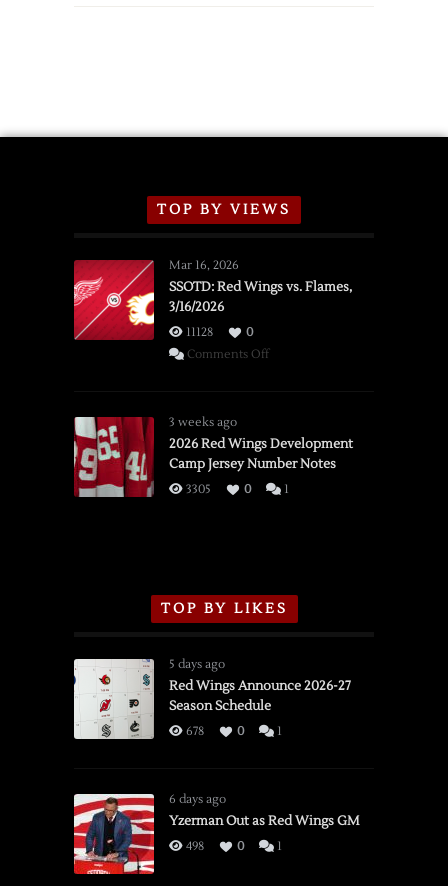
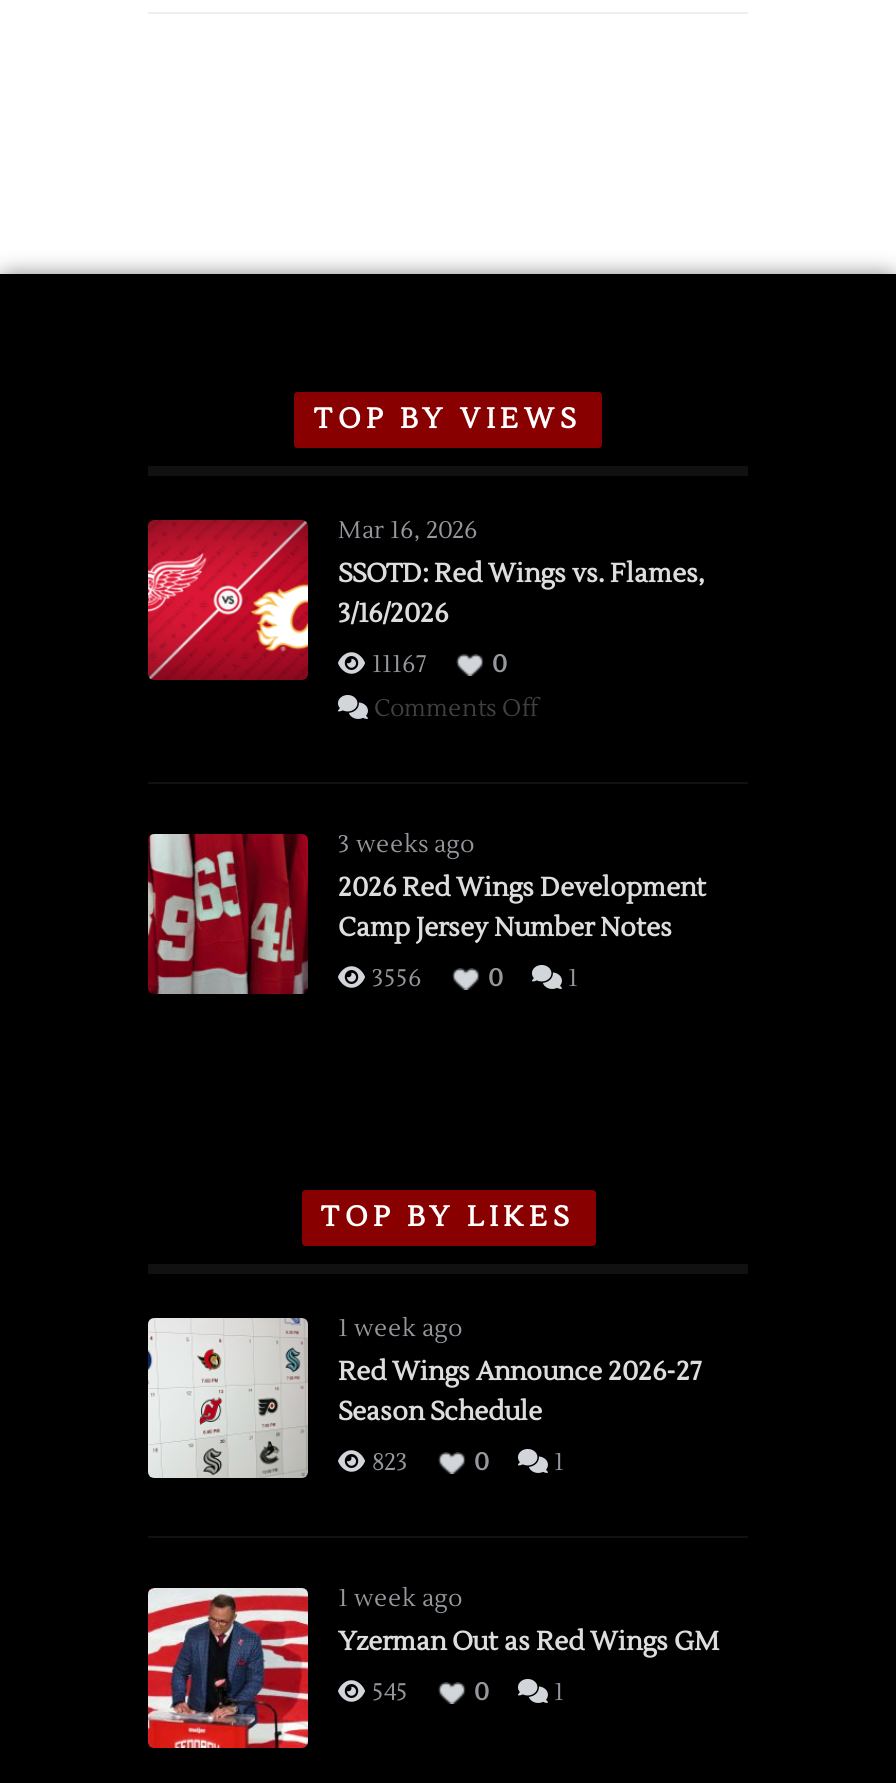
[183,325,213,340] 11128 -> [366,650,426,680] 11167
[183,482,211,497] 3305 -> [366,964,422,994] 3556
[169,657,225,672] 5 days ago -> [338,1314,462,1344] 1 week ago
[183,724,204,739] 678 -> [366,1448,408,1478] 823
[169,792,226,807] 6 days ago -> [338,1584,462,1614] 1 week ago
[183,839,204,854] 498 -> [366,1678,408,1708] 545

